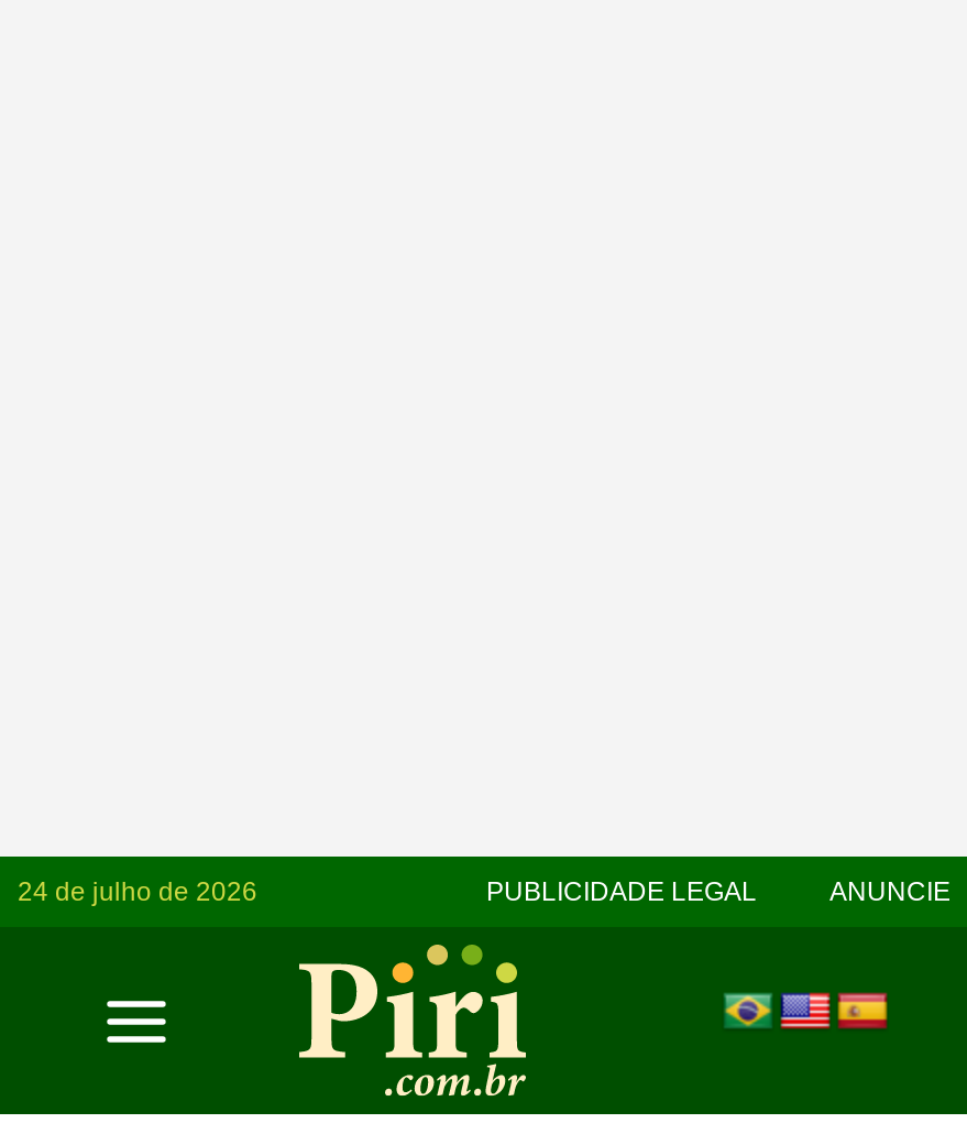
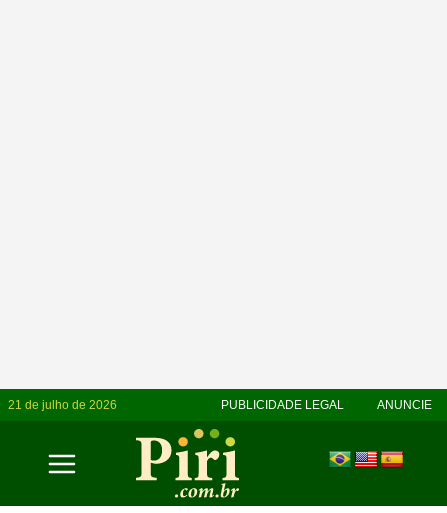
[18,876,257,907] 24 de julho de 2026 -> [8,398,117,412] 21 de julho de 2026

